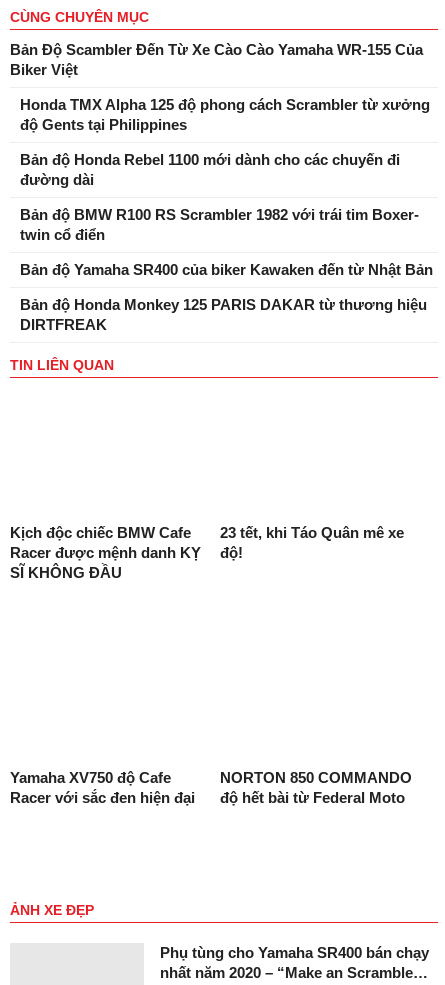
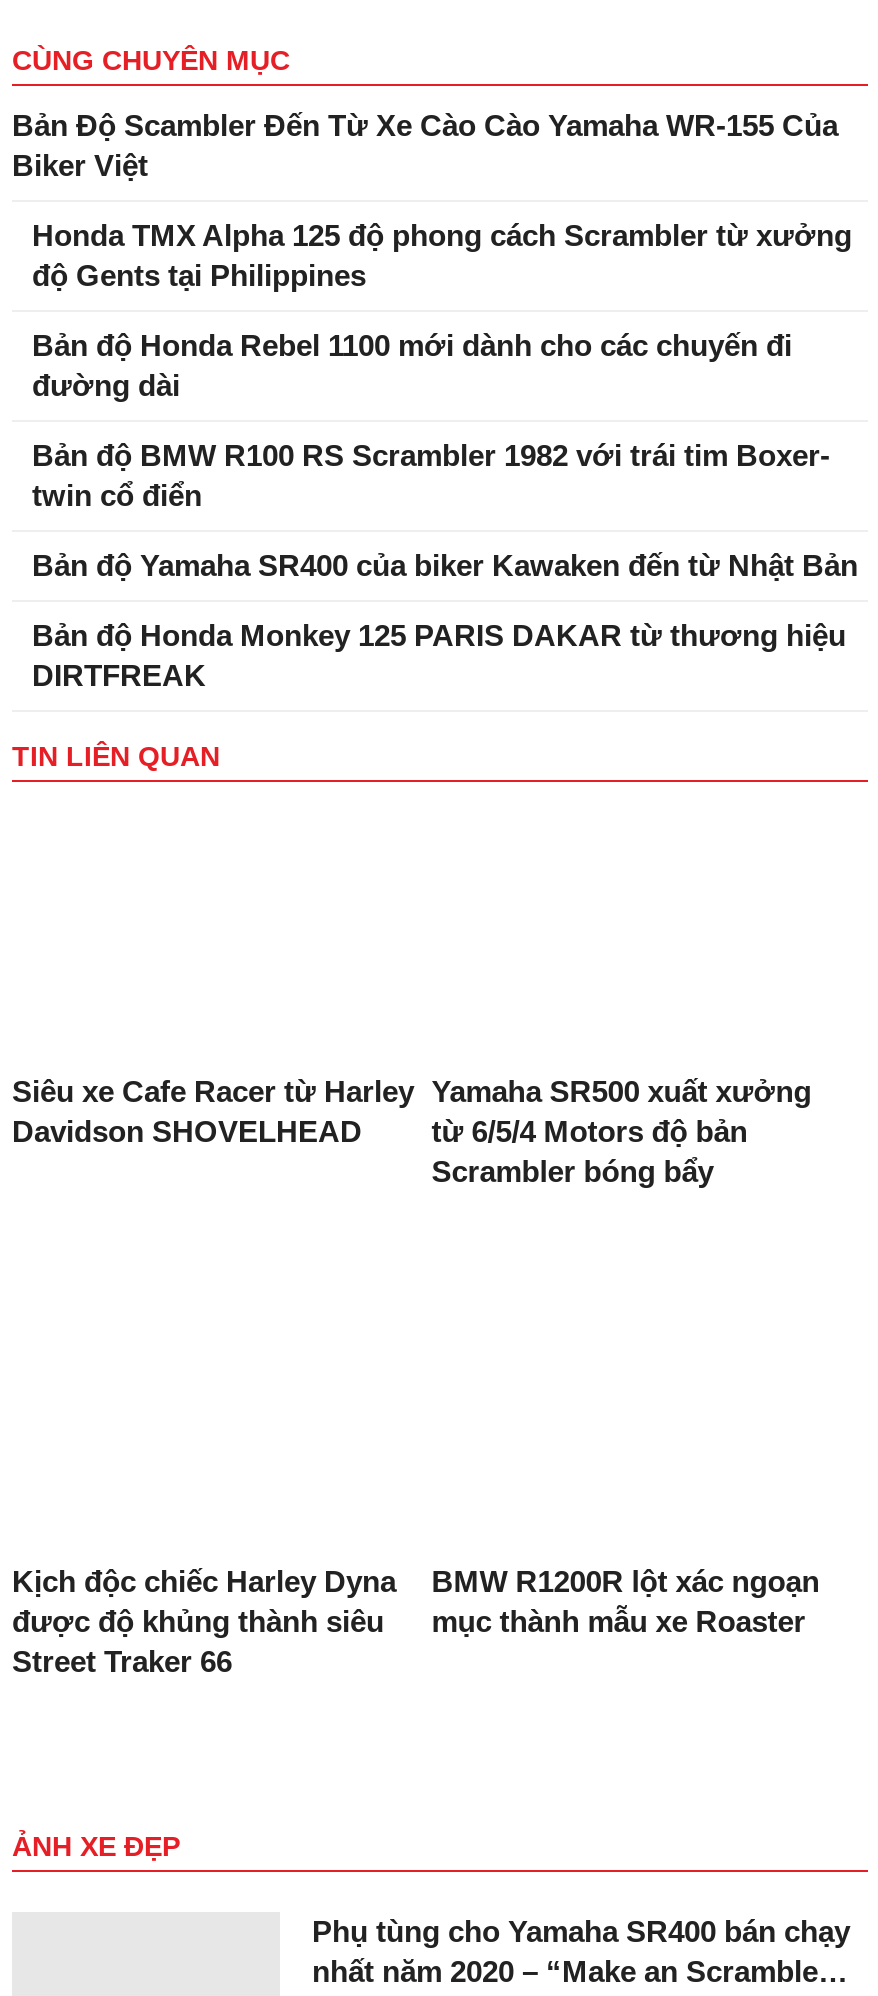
[10,524,201,581] Kịch độc chiếc BMW Cafe | Racer được mệnh danh KỴ | SĨ KHÔNG ĐẦU -> [12,1074,414,1148] Siêu xe Cafe Racer từ Harley | Davidson SHOVELHEAD
[220,524,404,561] 23 tết, khi Táo Quân mê xe | độ! -> [431,1074,811,1188] Yamaha SR500 xuất xưởng | từ 6/5/4 Motors độ bản | Scrambler bóng bẩy
[10,769,195,806] Yamaha XV750 độ Cafe | Racer với sắc đen hiện đại -> [12,1564,396,1678] Kịch độc chiếc Harley Dyna | được độ khủng thành siêu | Street Traker 66
[220,769,412,806] NORTON 850 COMMANDO | độ hết bài từ Federal Moto -> [431,1564,819,1638] BMW R1200R lột xác ngoạn | mục thành mẫu xe Roaster

